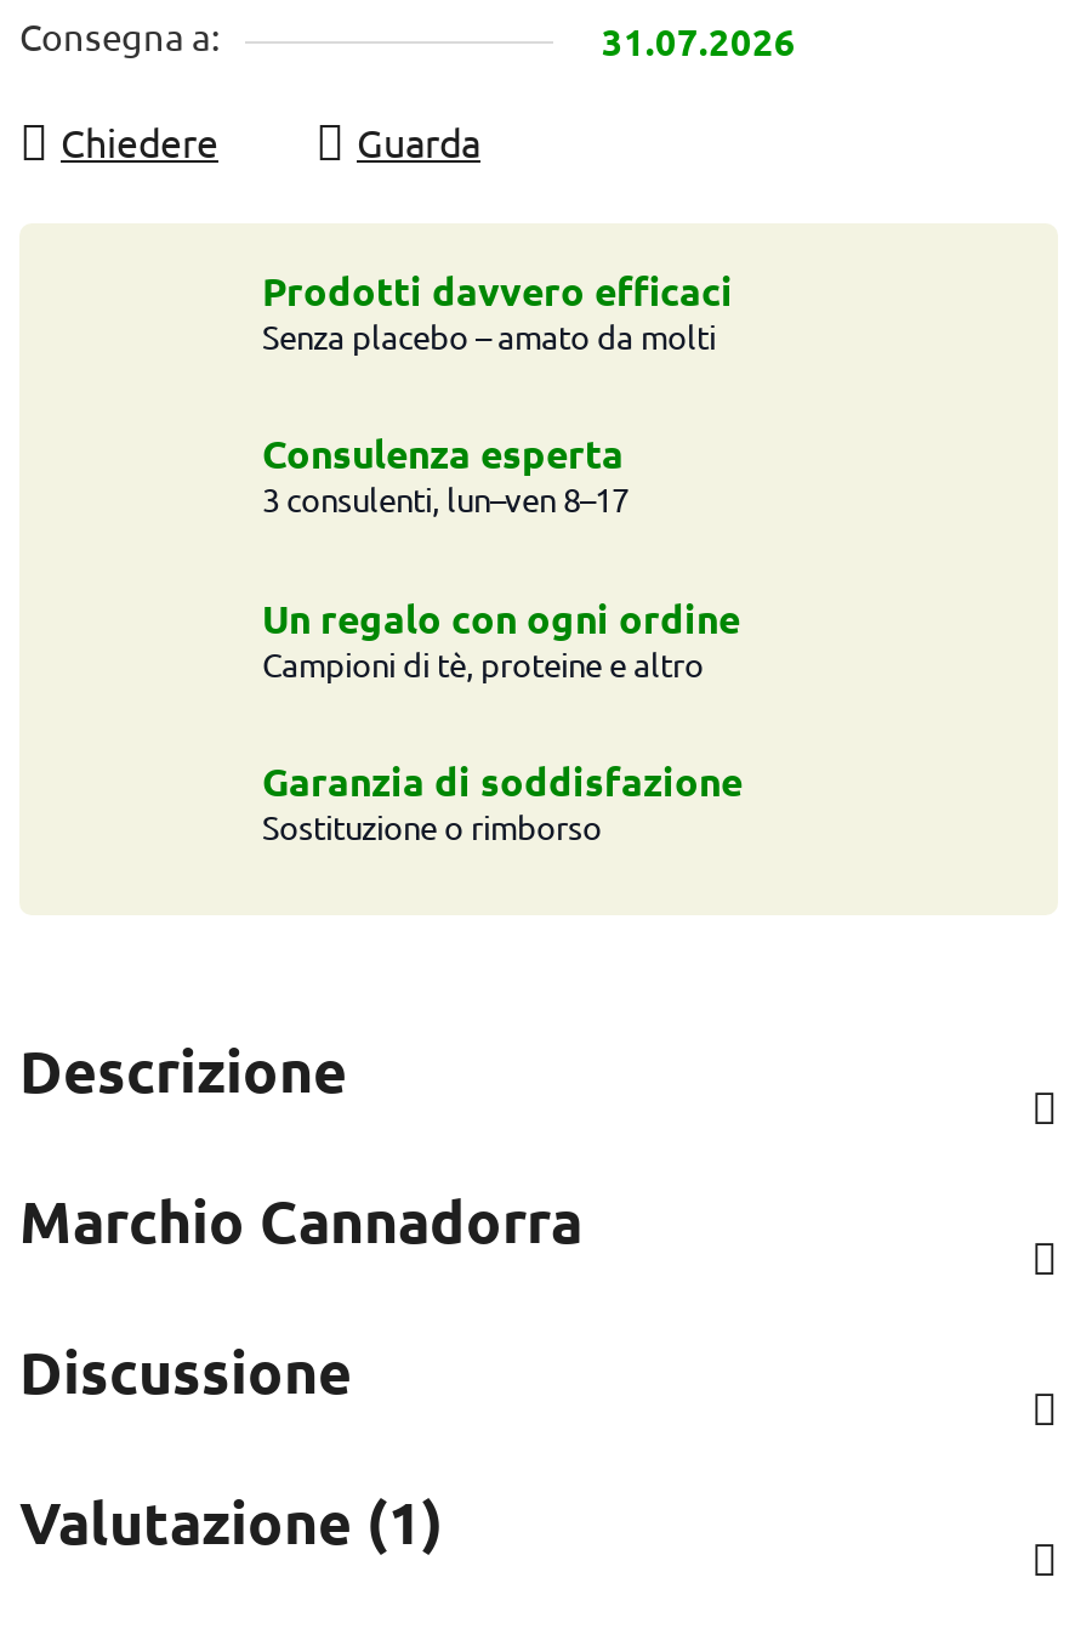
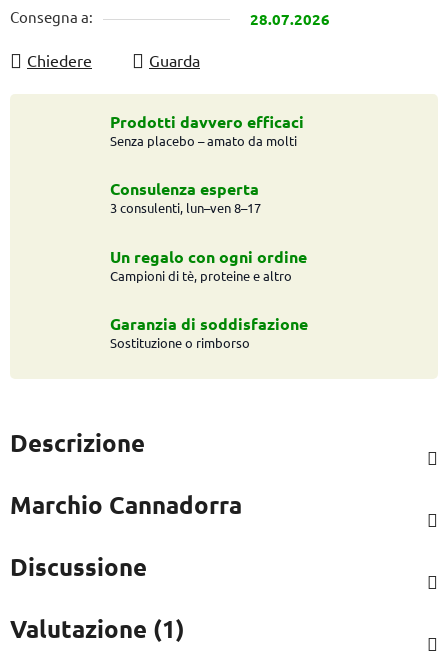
[602,16,796,65] 31.07.2026 -> [250,9,330,29] 28.07.2026

